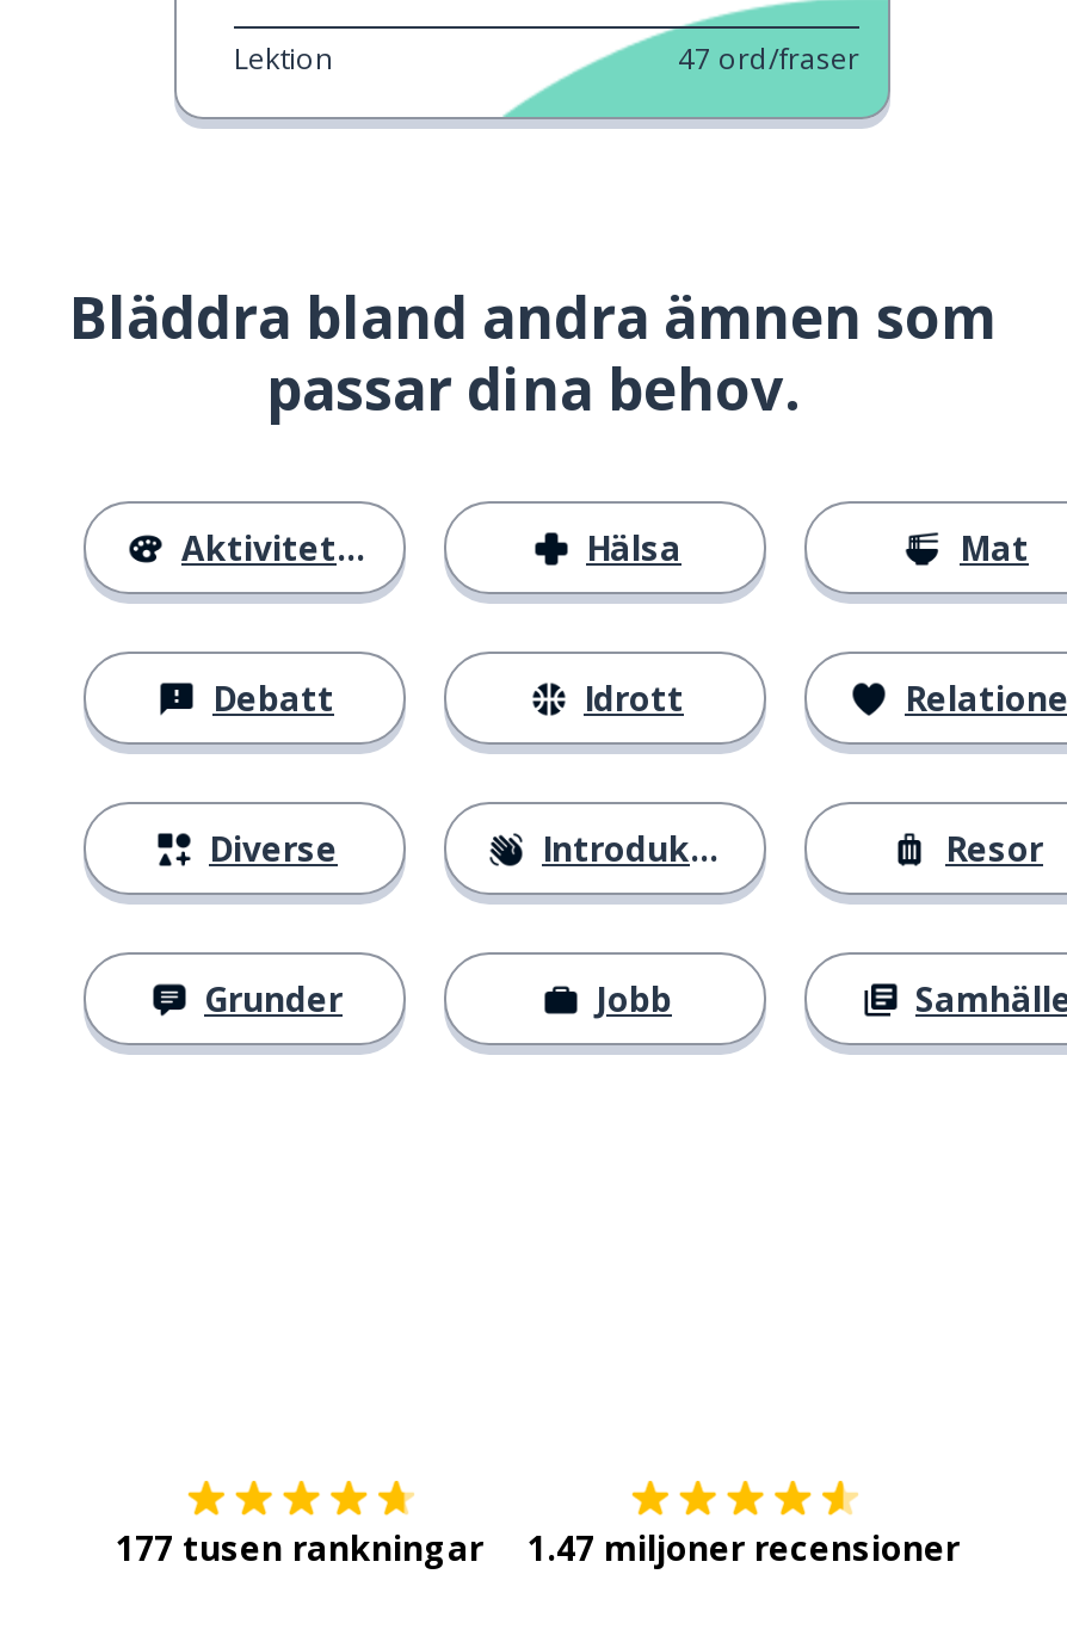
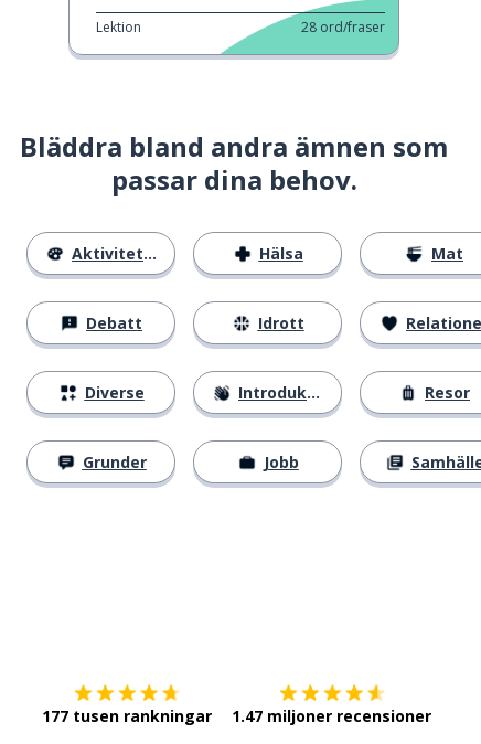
[678,38,859,78] 47 ord/fraser -> [301,17,385,36] 28 ord/fraser

